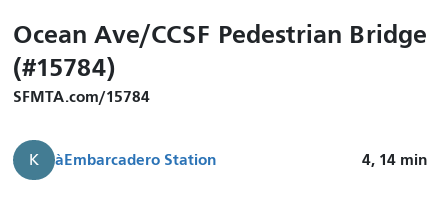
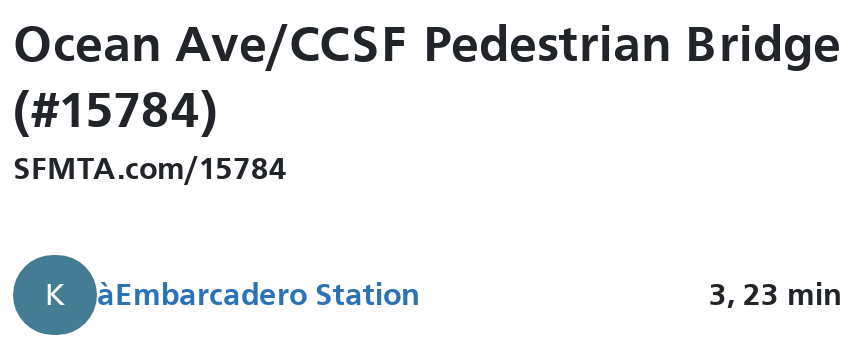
[362,150,431,169] 4, 14 min -> [709,275,849,313] 3, 23 min

